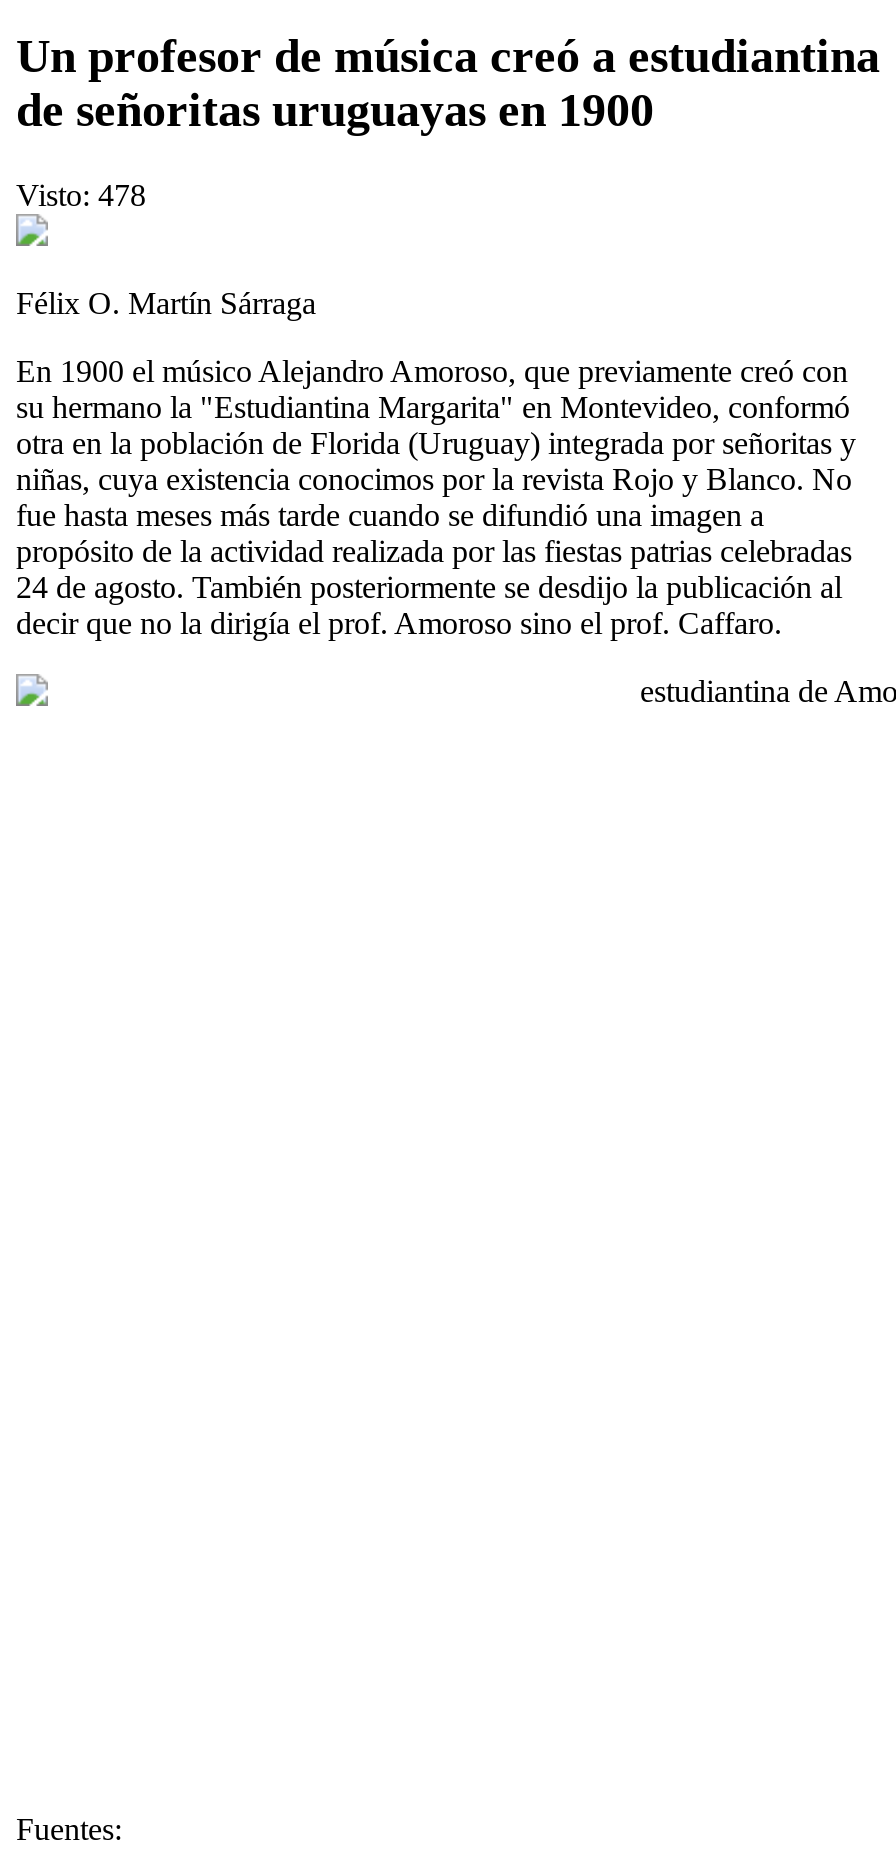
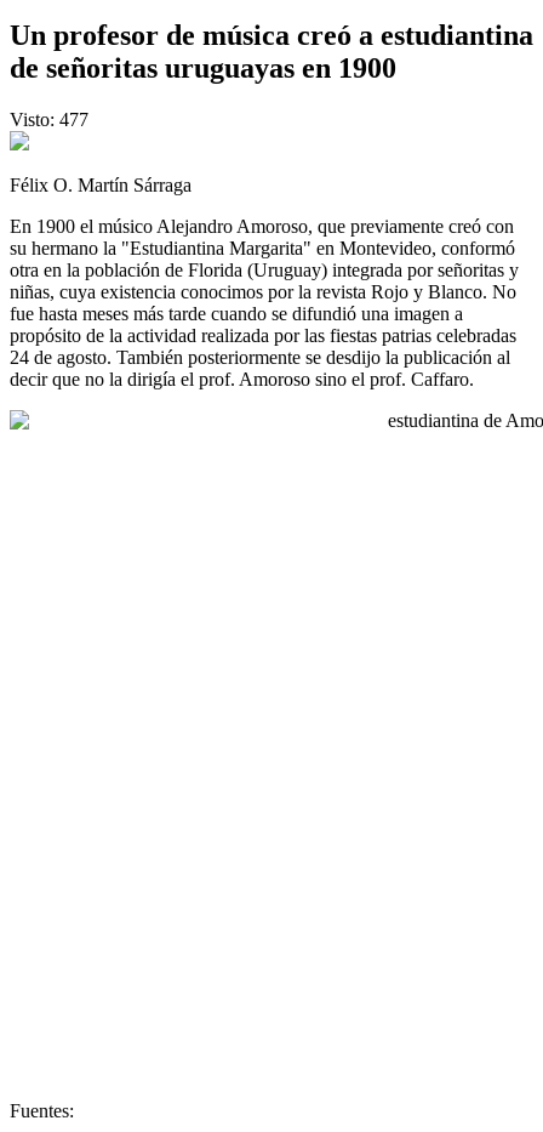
[16,178,146,212] Visto: 478 -> [10,109,88,130] Visto: 477

